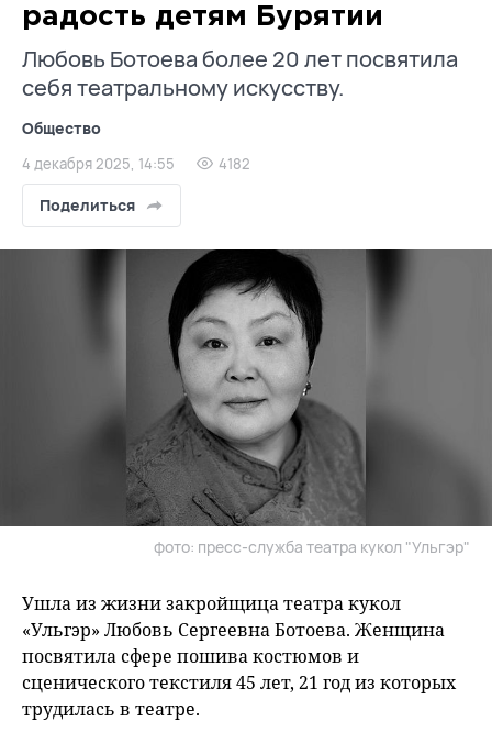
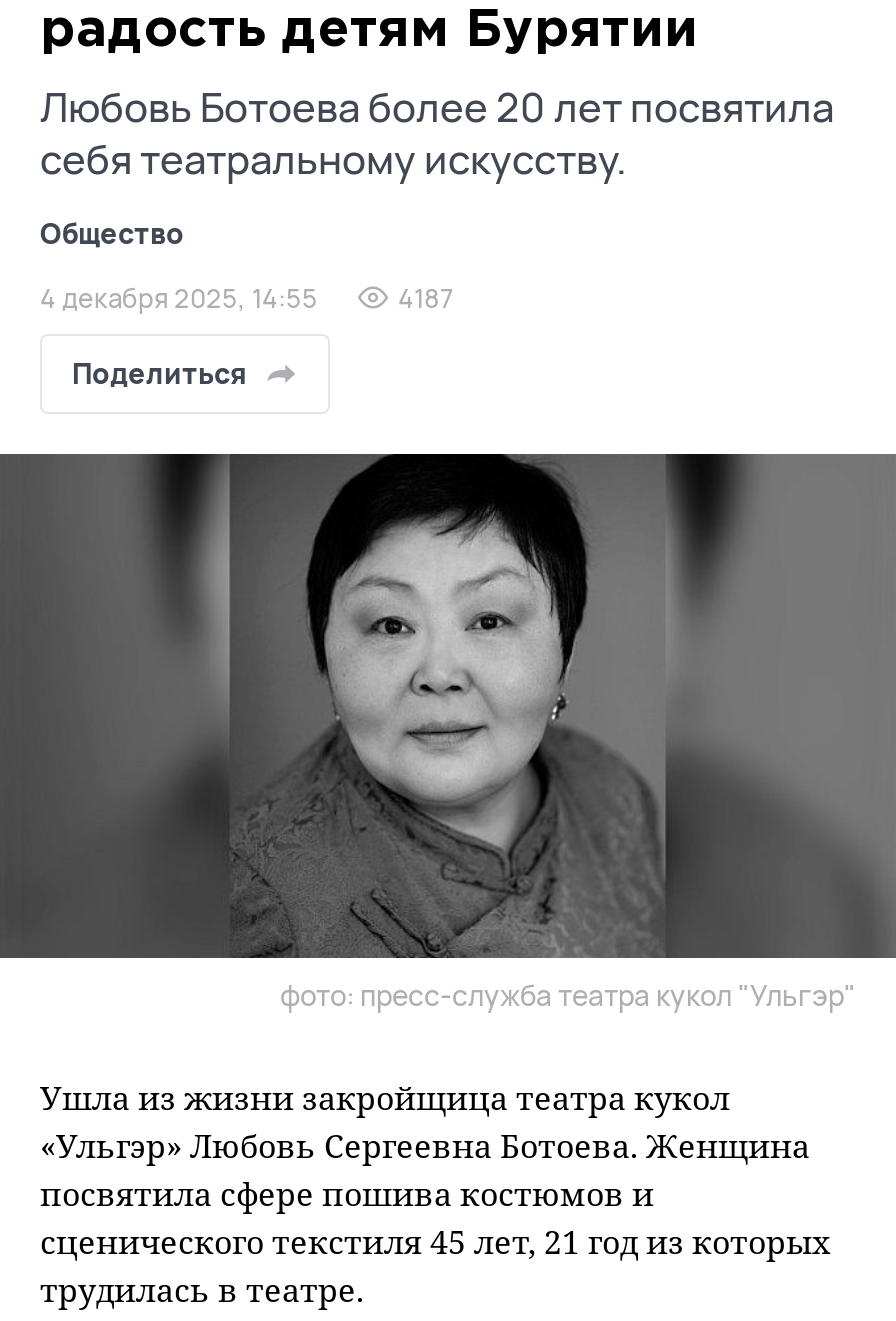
[219,154,250,174] 4182 -> [398,280,454,316] 4187

